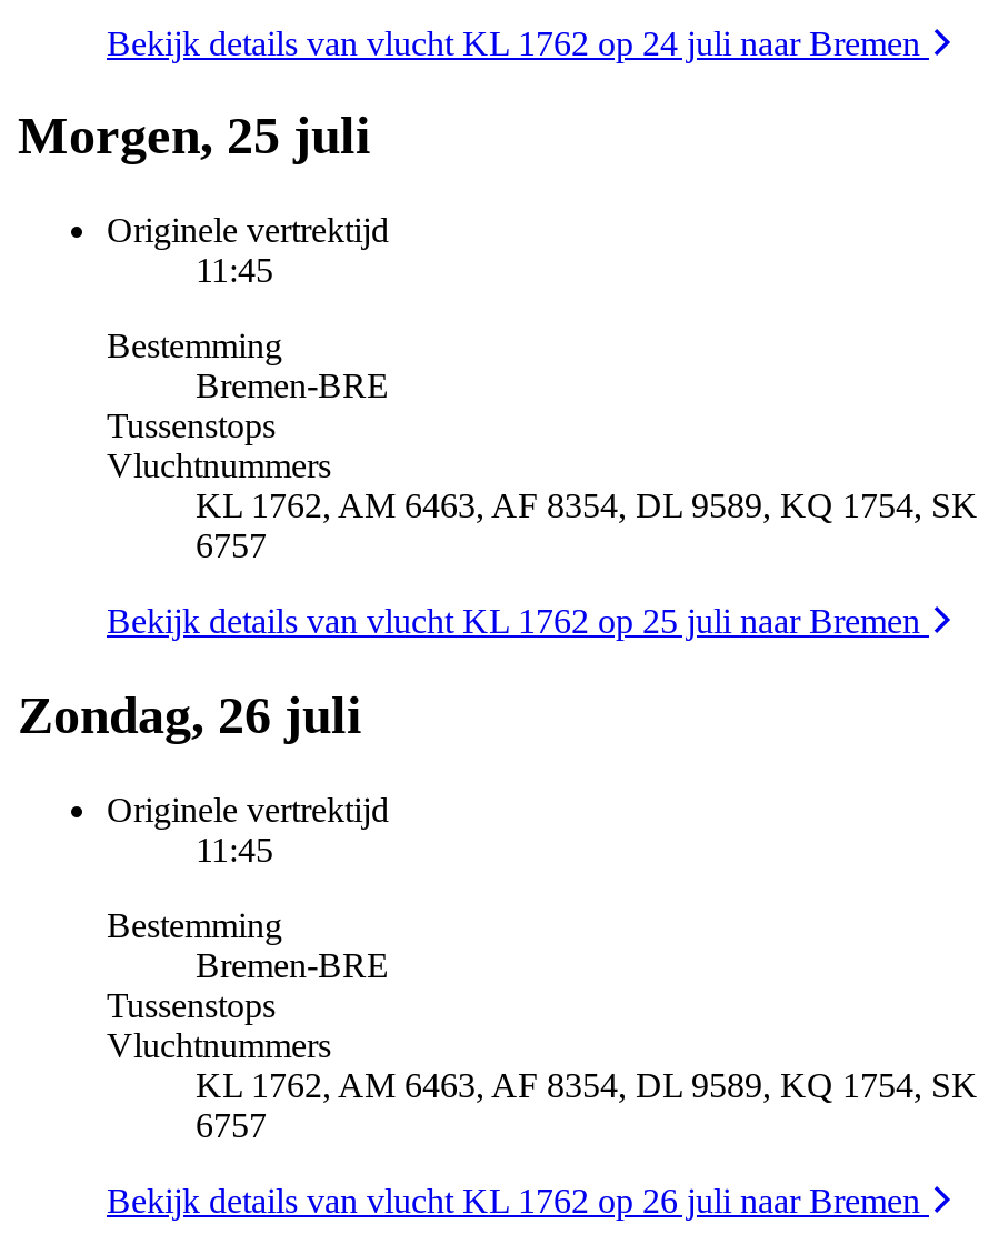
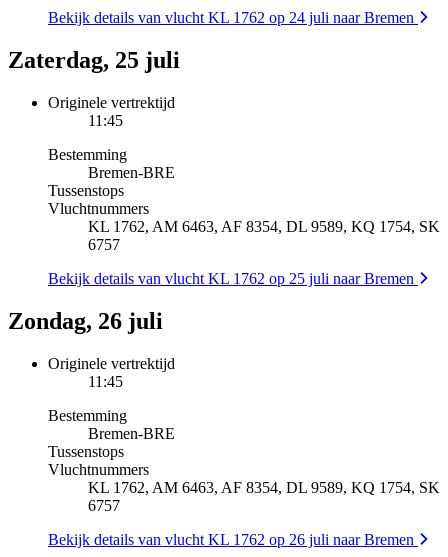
[18,108,371,165] Morgen, 25 juli -> [8,47,180,73] Zaterdag, 25 juli

